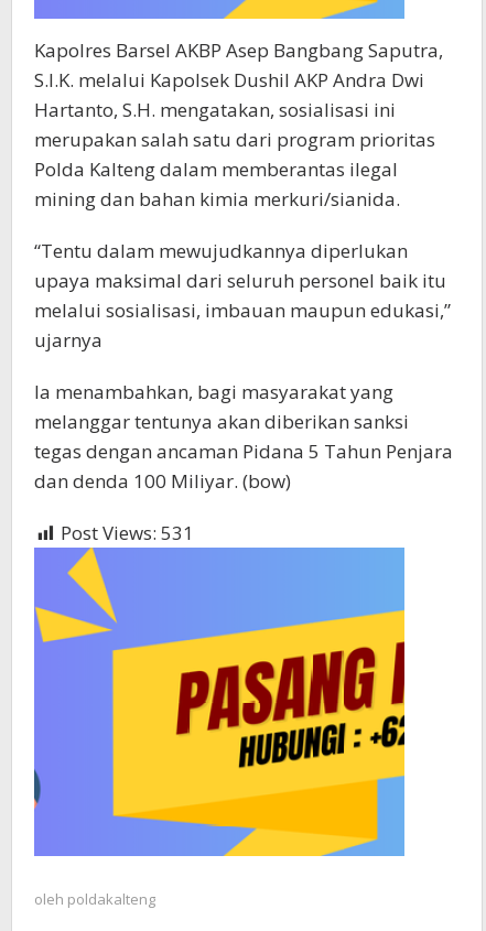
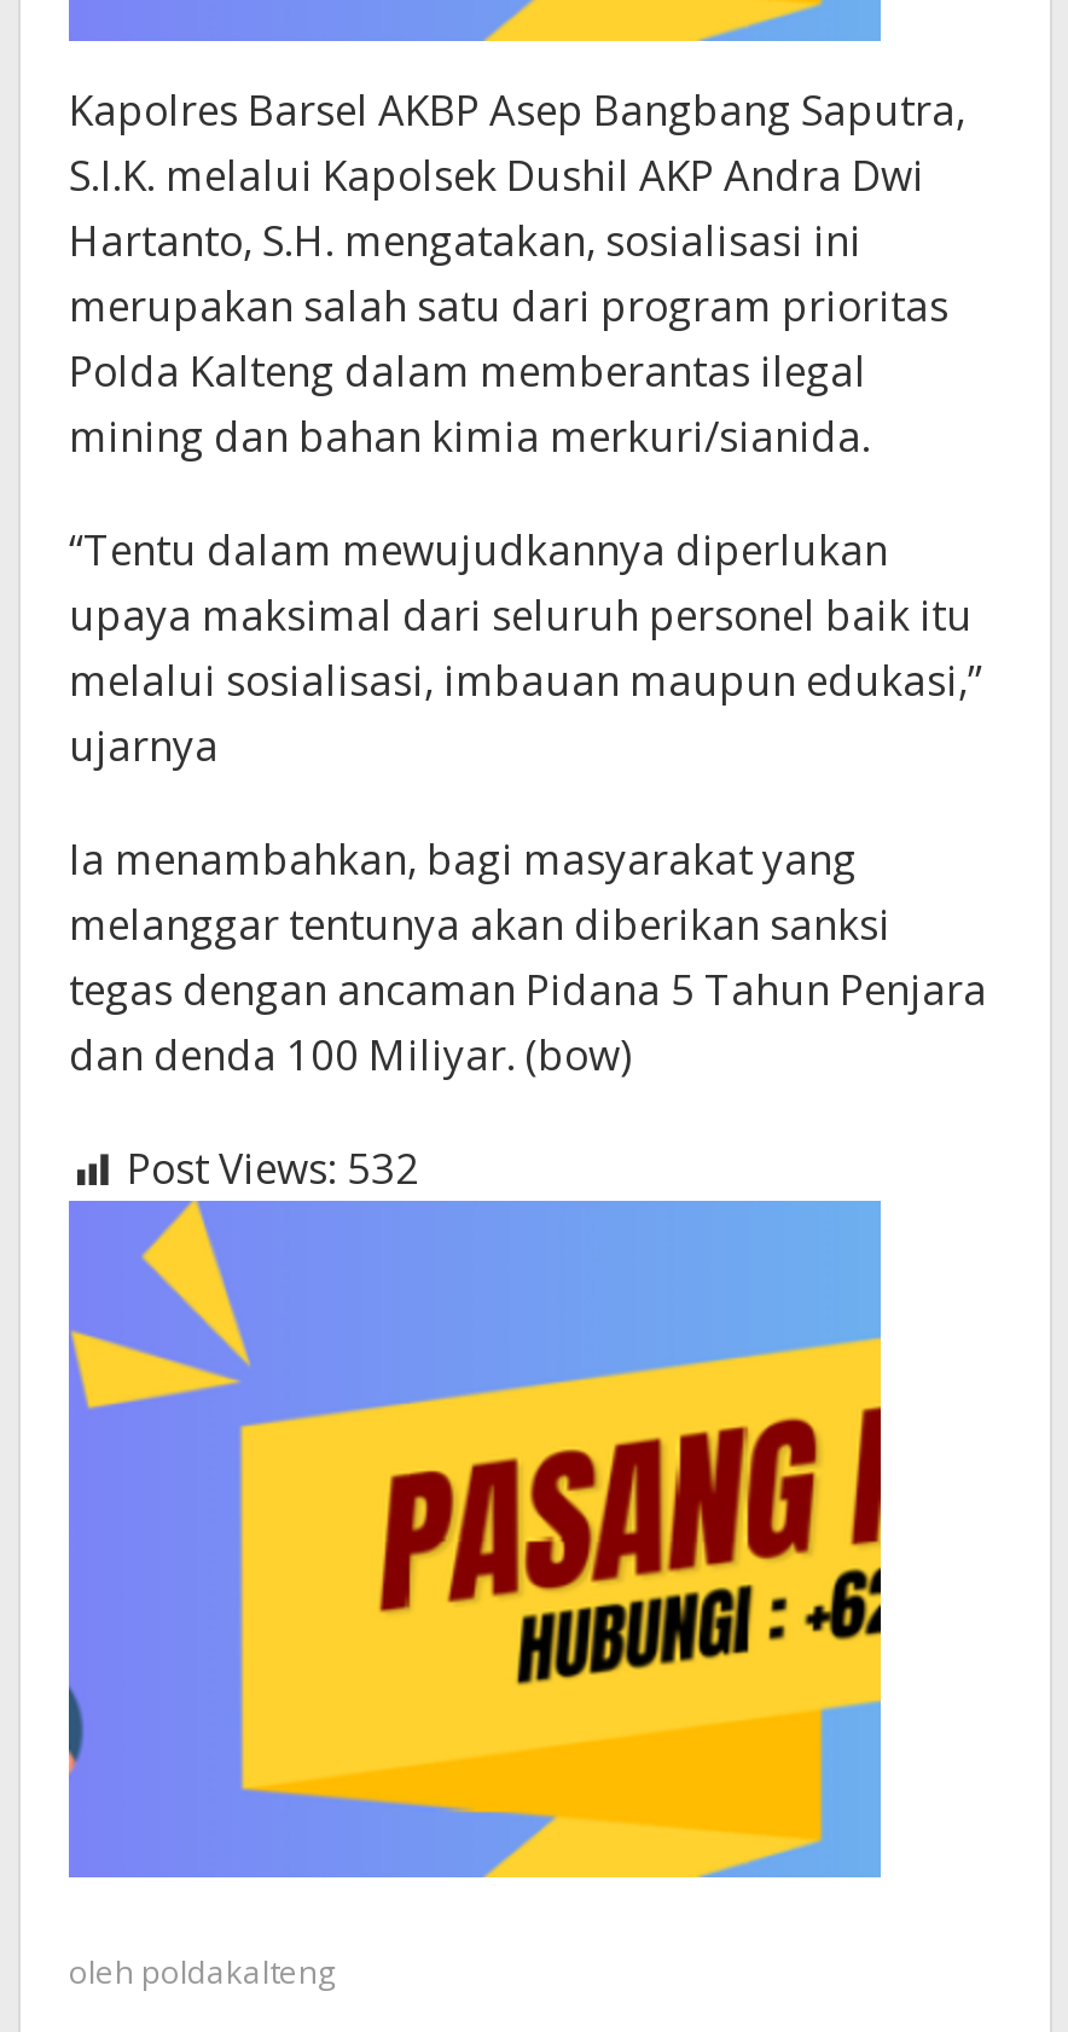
[61,520,194,546] Post Views: 531 -> [127,1141,419,1197] Post Views: 532

